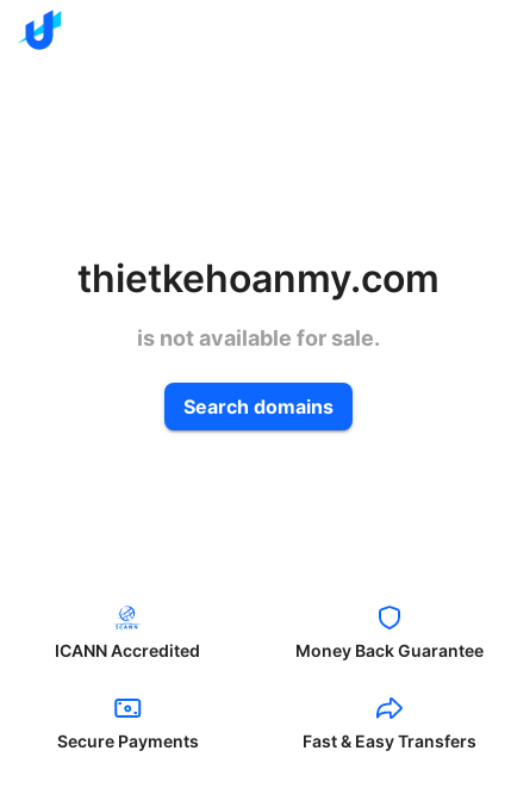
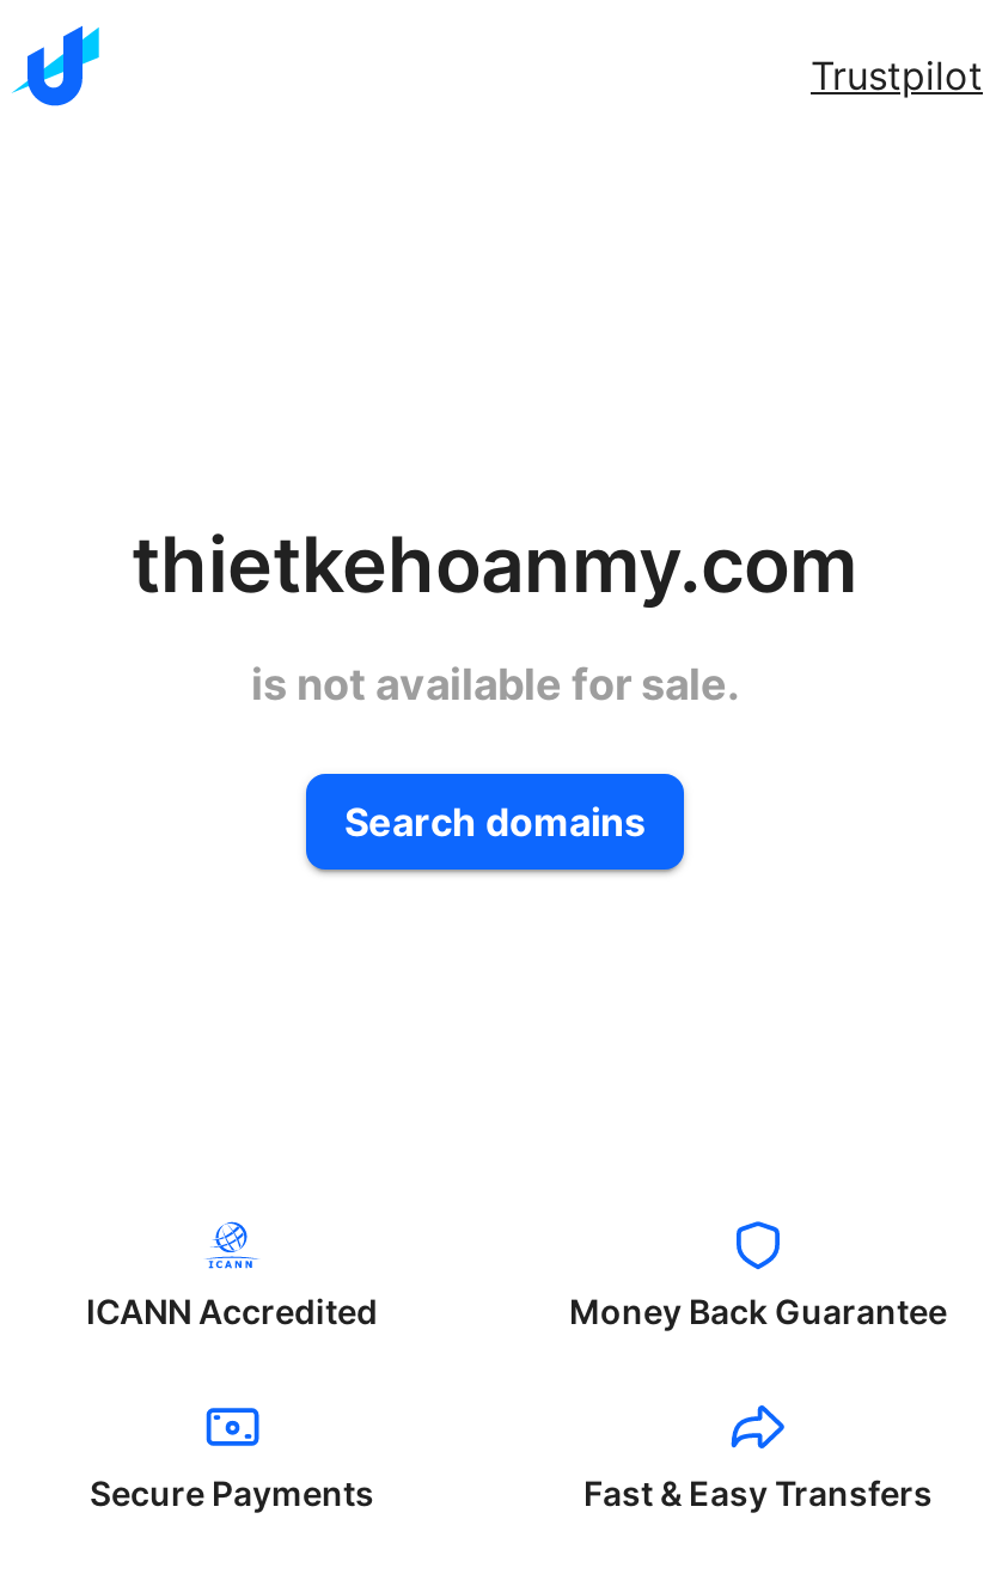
none -> [811,51,983,99] Trustpilot

